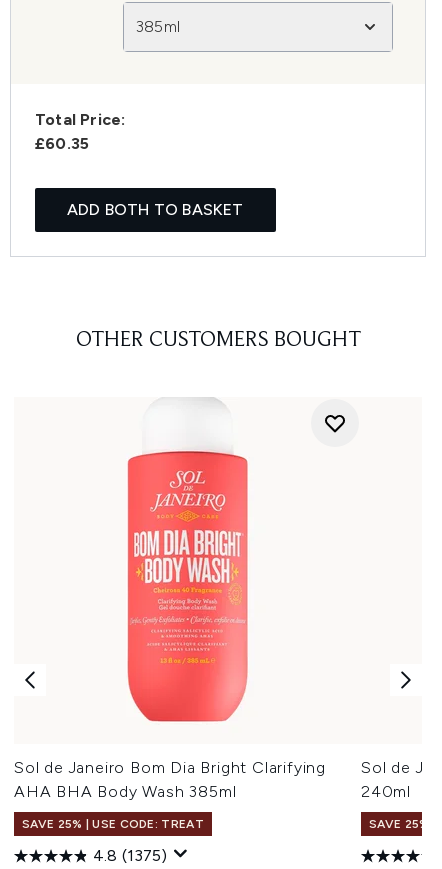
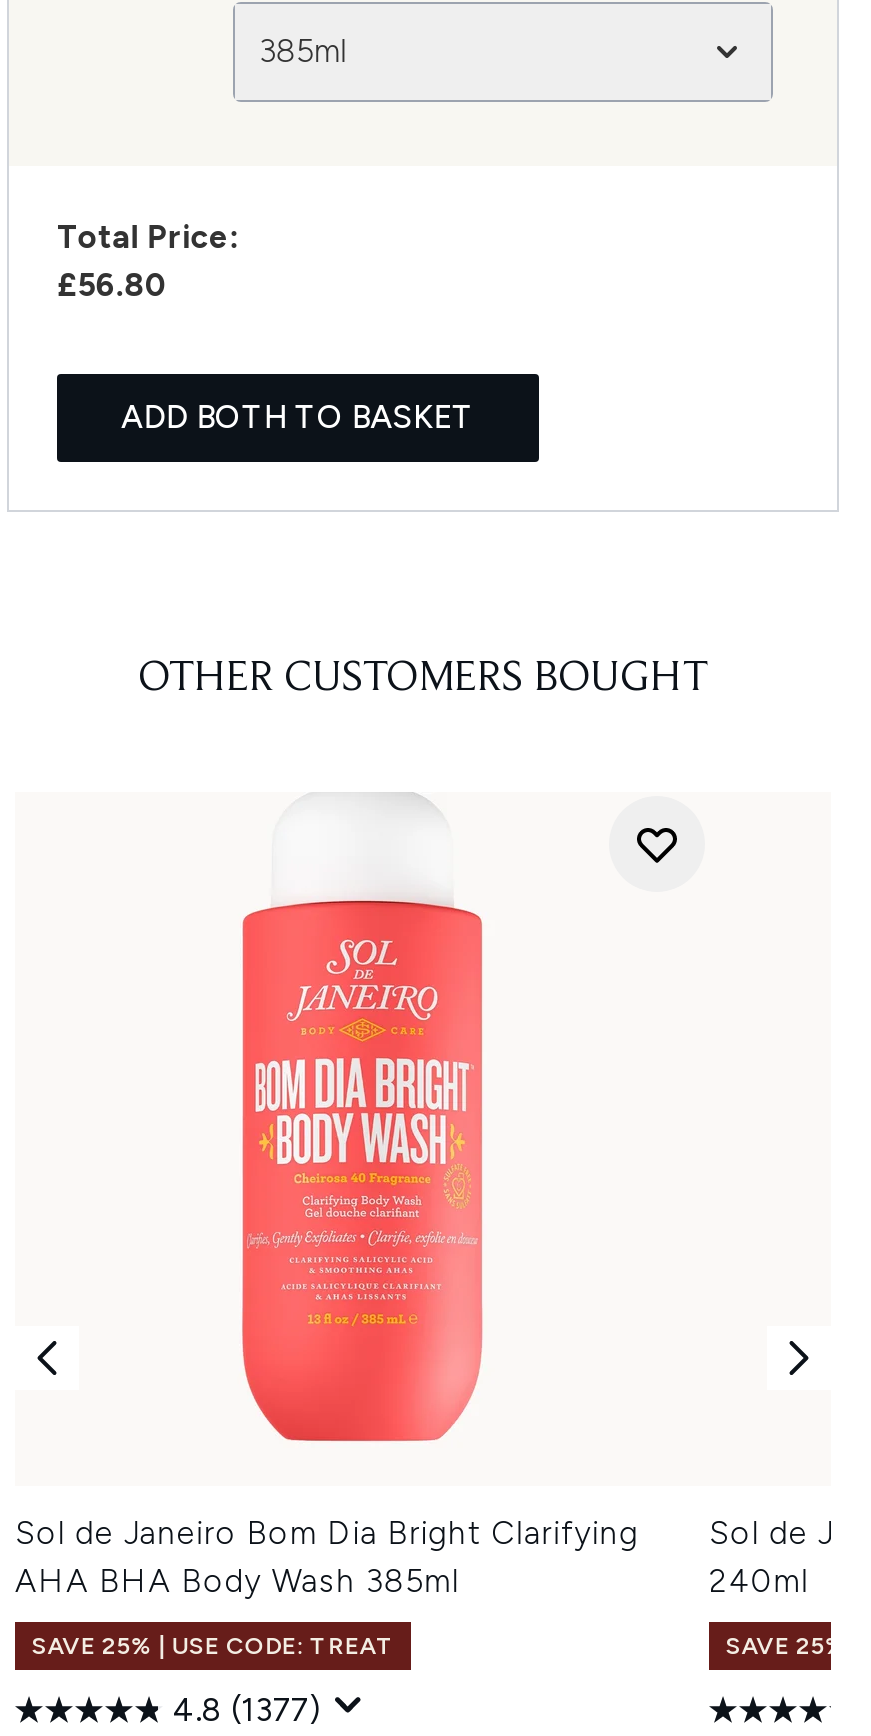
[35,134,89,153] £60.35 -> [57,266,167,304] £56.80
[93,846,167,865] 4.8 (1375) -> [173,1690,321,1728] 4.8 (1377)

